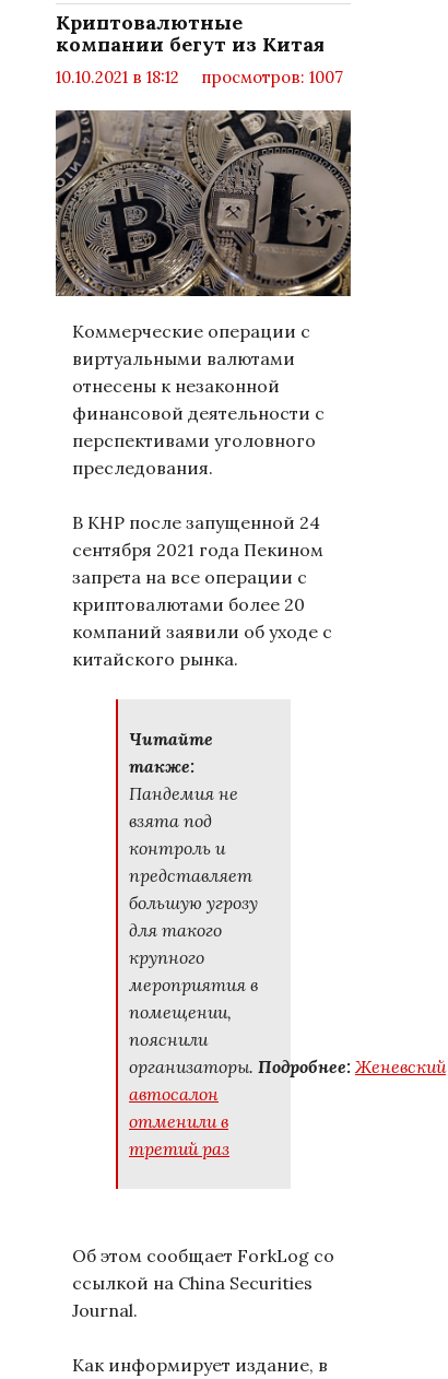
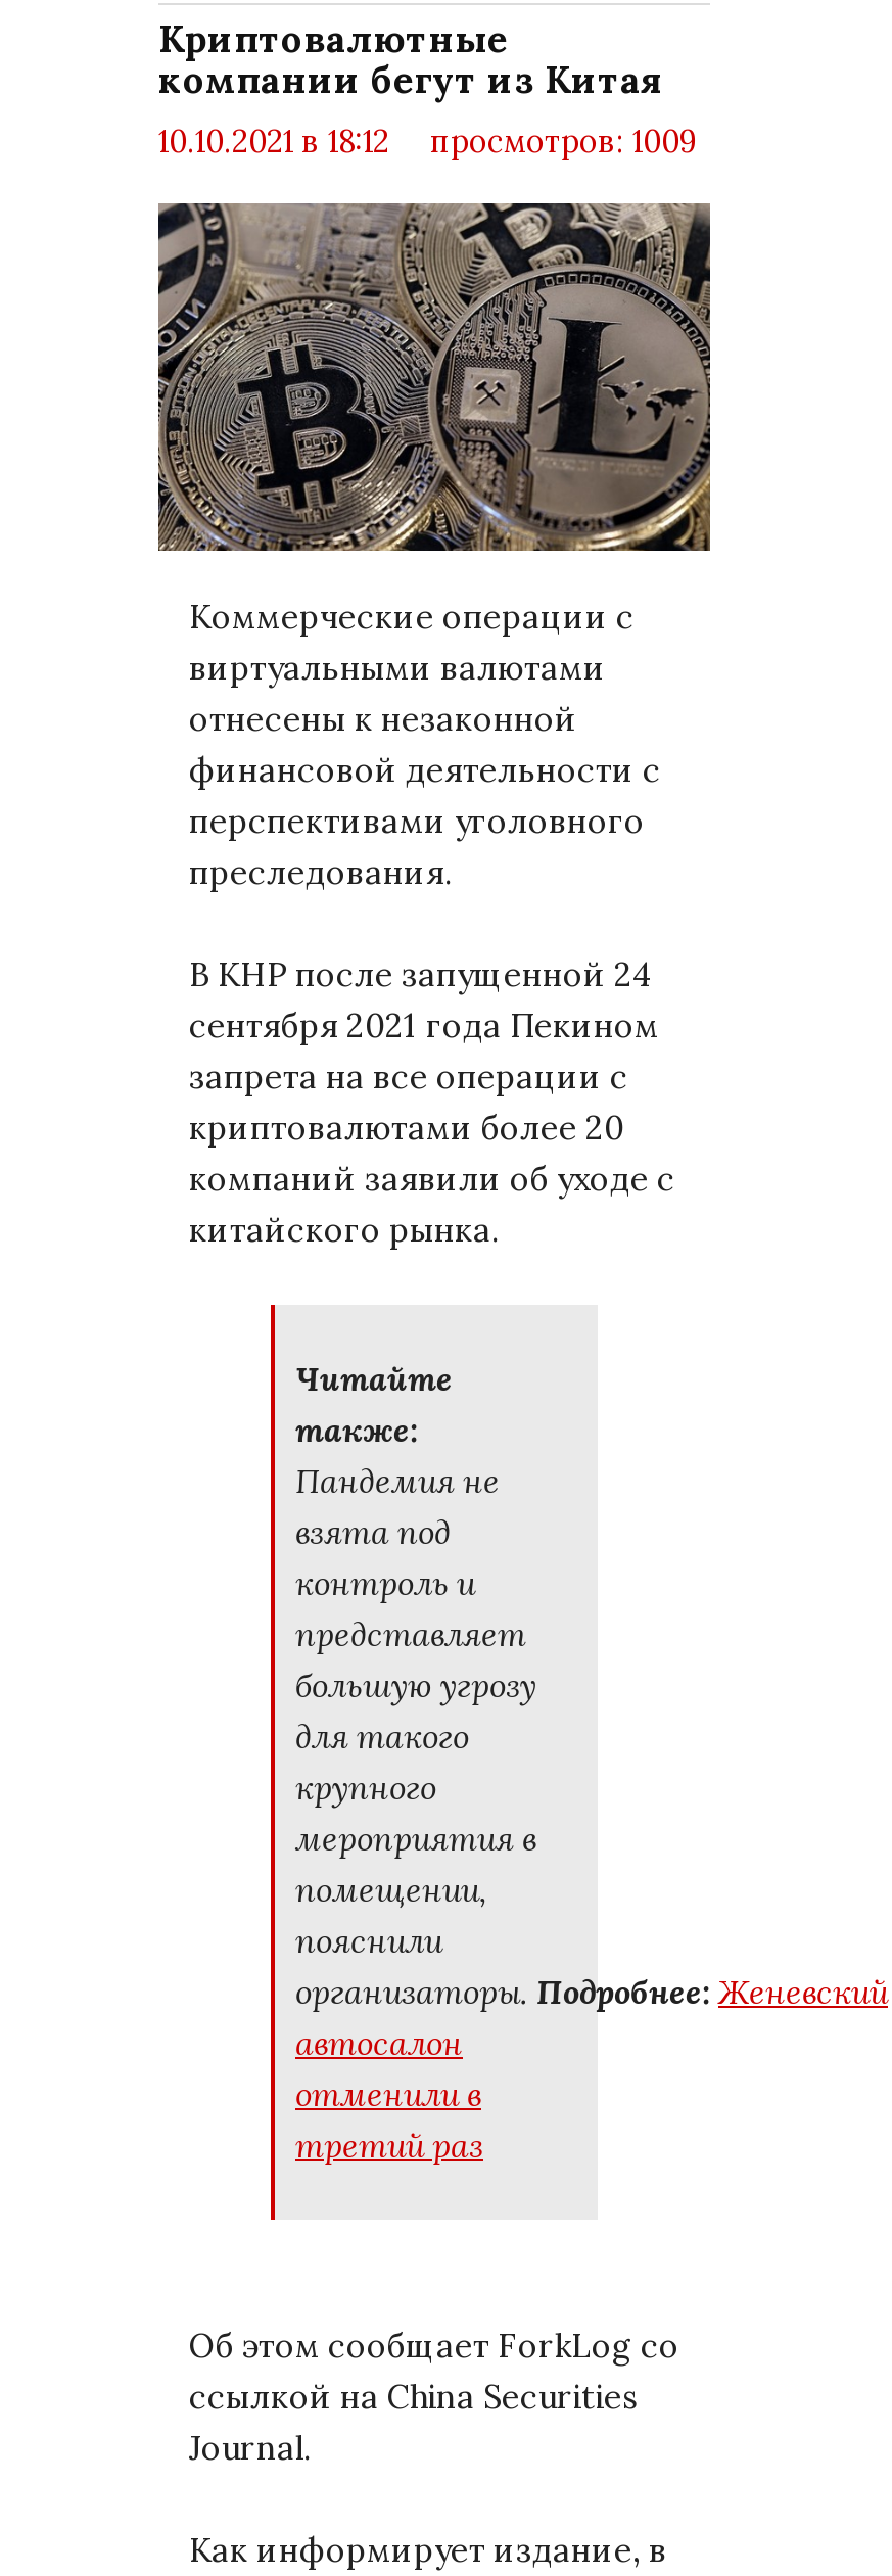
[56,67,343,87] 10.10.2021 в 18:12 просмотров: 1007 -> [158,122,698,160] 10.10.2021 в 18:12 просмотров: 1009

